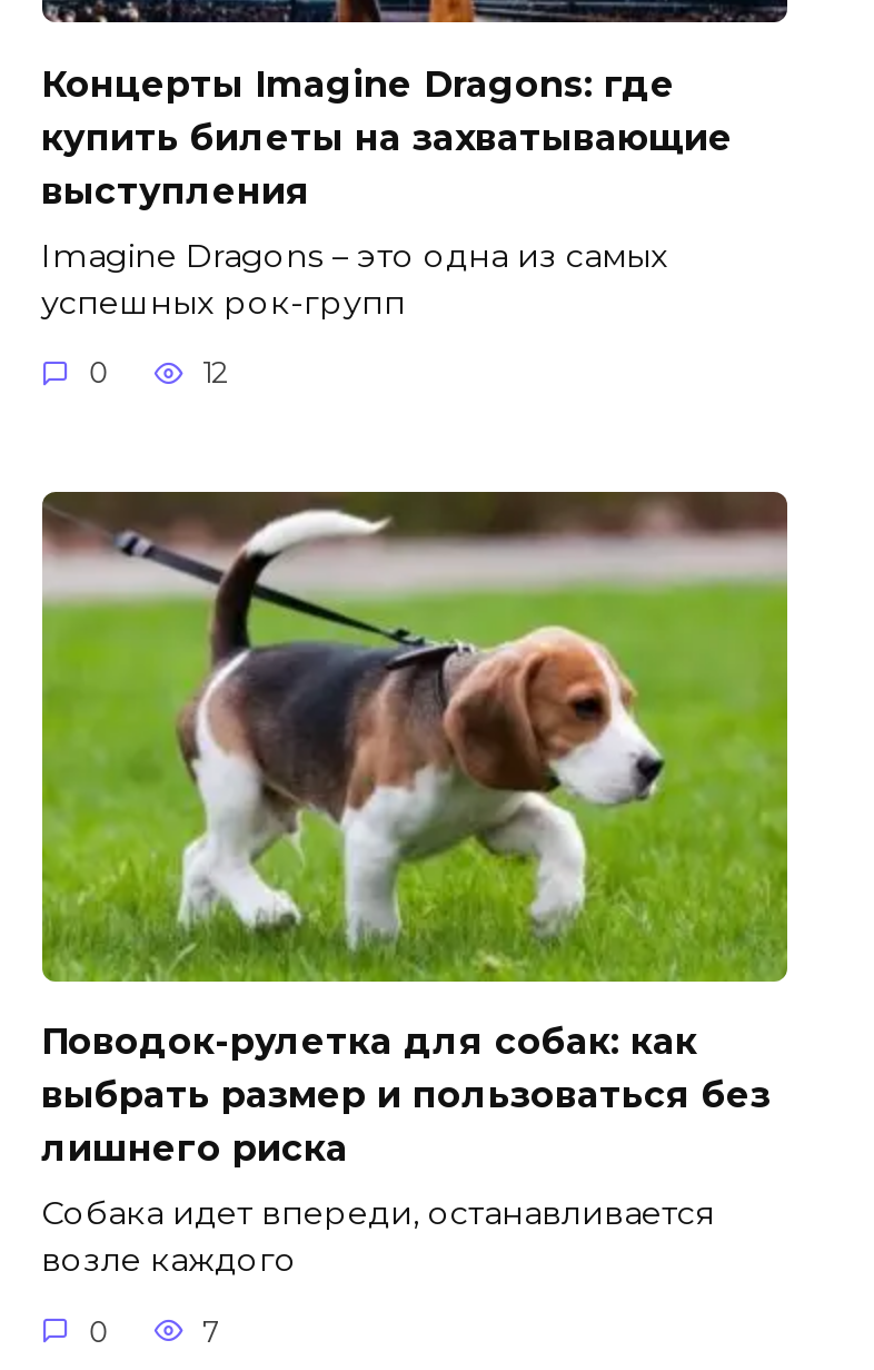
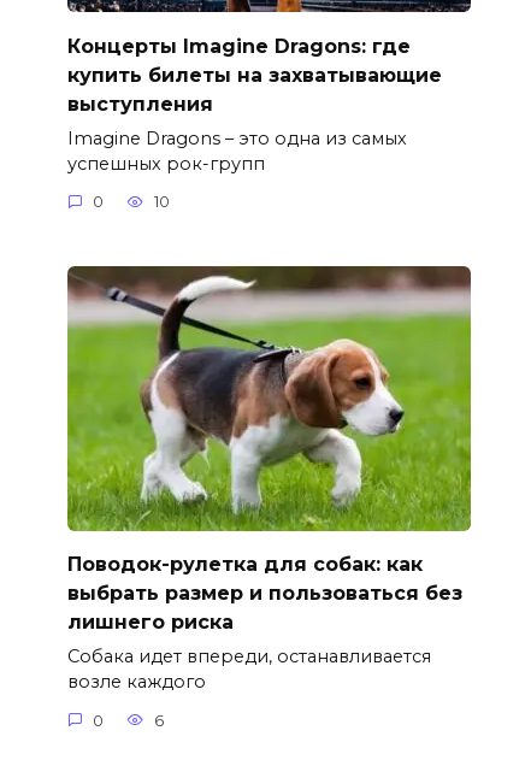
[202,357,227,390] 12 -> [154,193,170,211] 10
[202,1315,218,1349] 7 -> [154,712,164,730] 6

